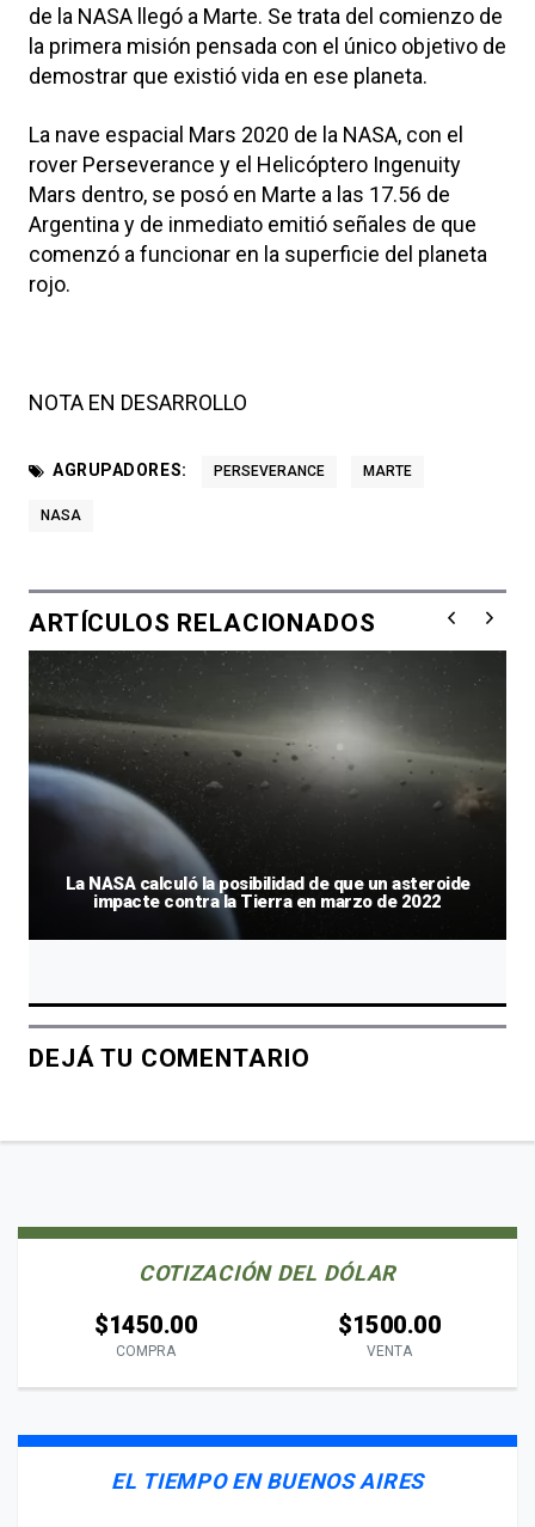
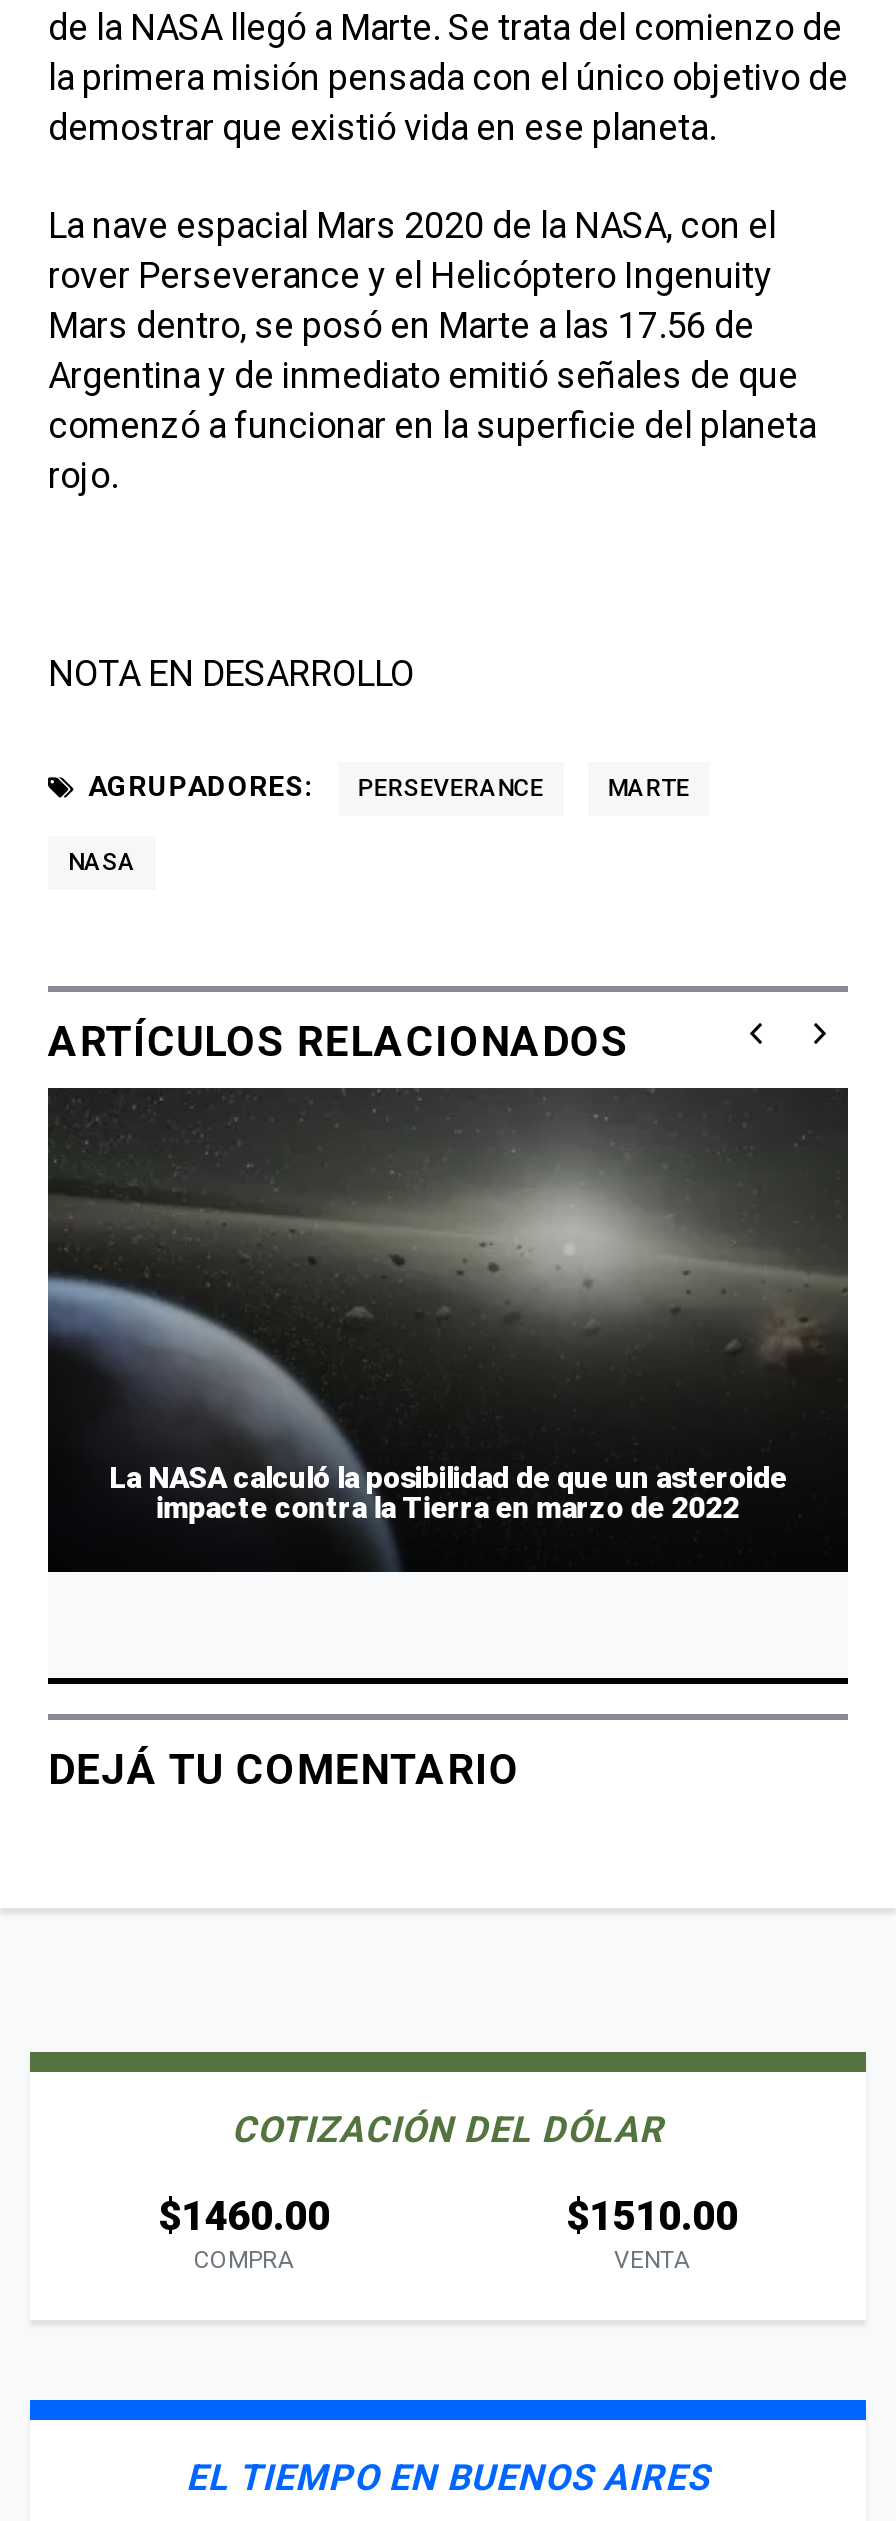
[94,1310,197,1339] $1450.00 -> [158,2192,330,2240] $1460.00
[338,1310,441,1339] $1500.00 -> [566,2192,738,2240] $1510.00

